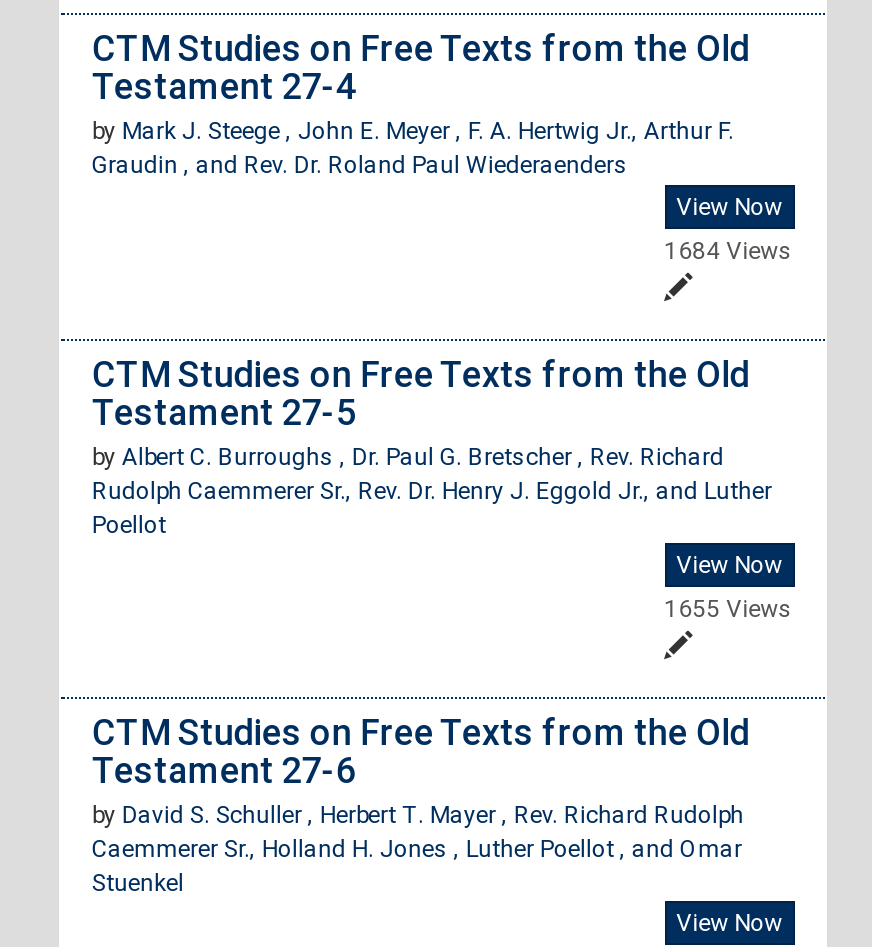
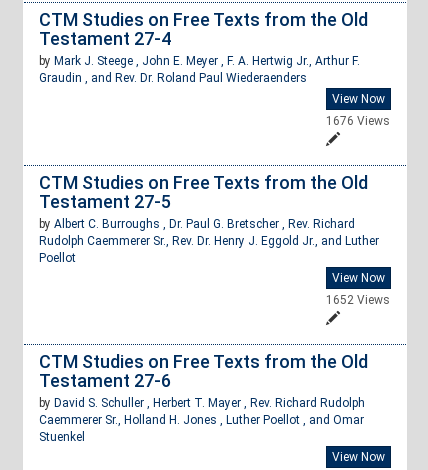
[664,236,792,264] 1684 Views -> [326,114,390,128] 1676 Views
[664,595,792,623] 1655 Views -> [326,293,390,307] 1652 Views

